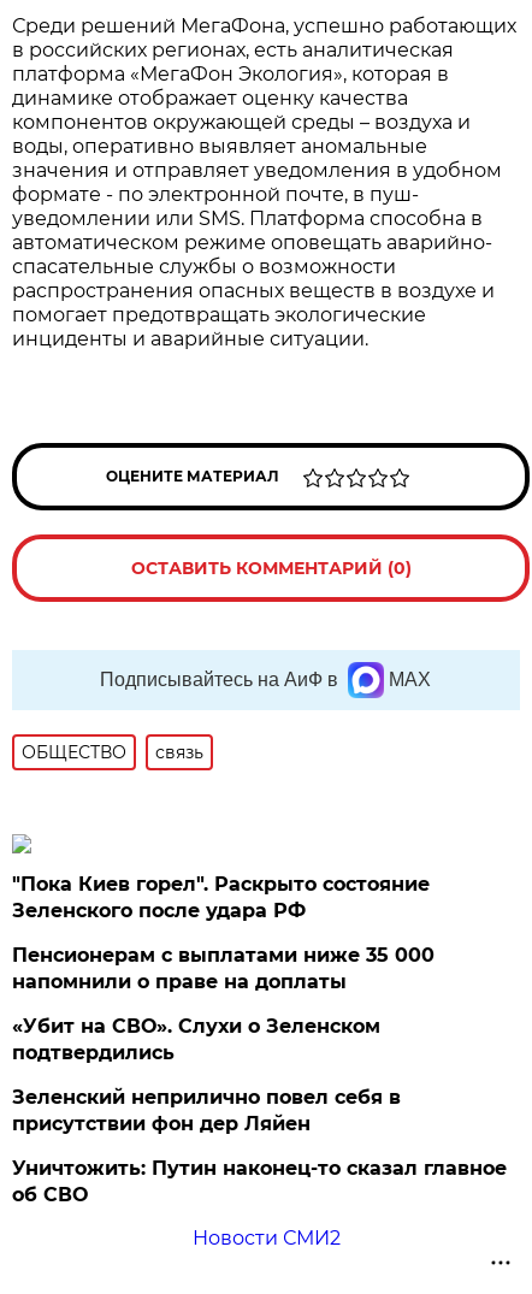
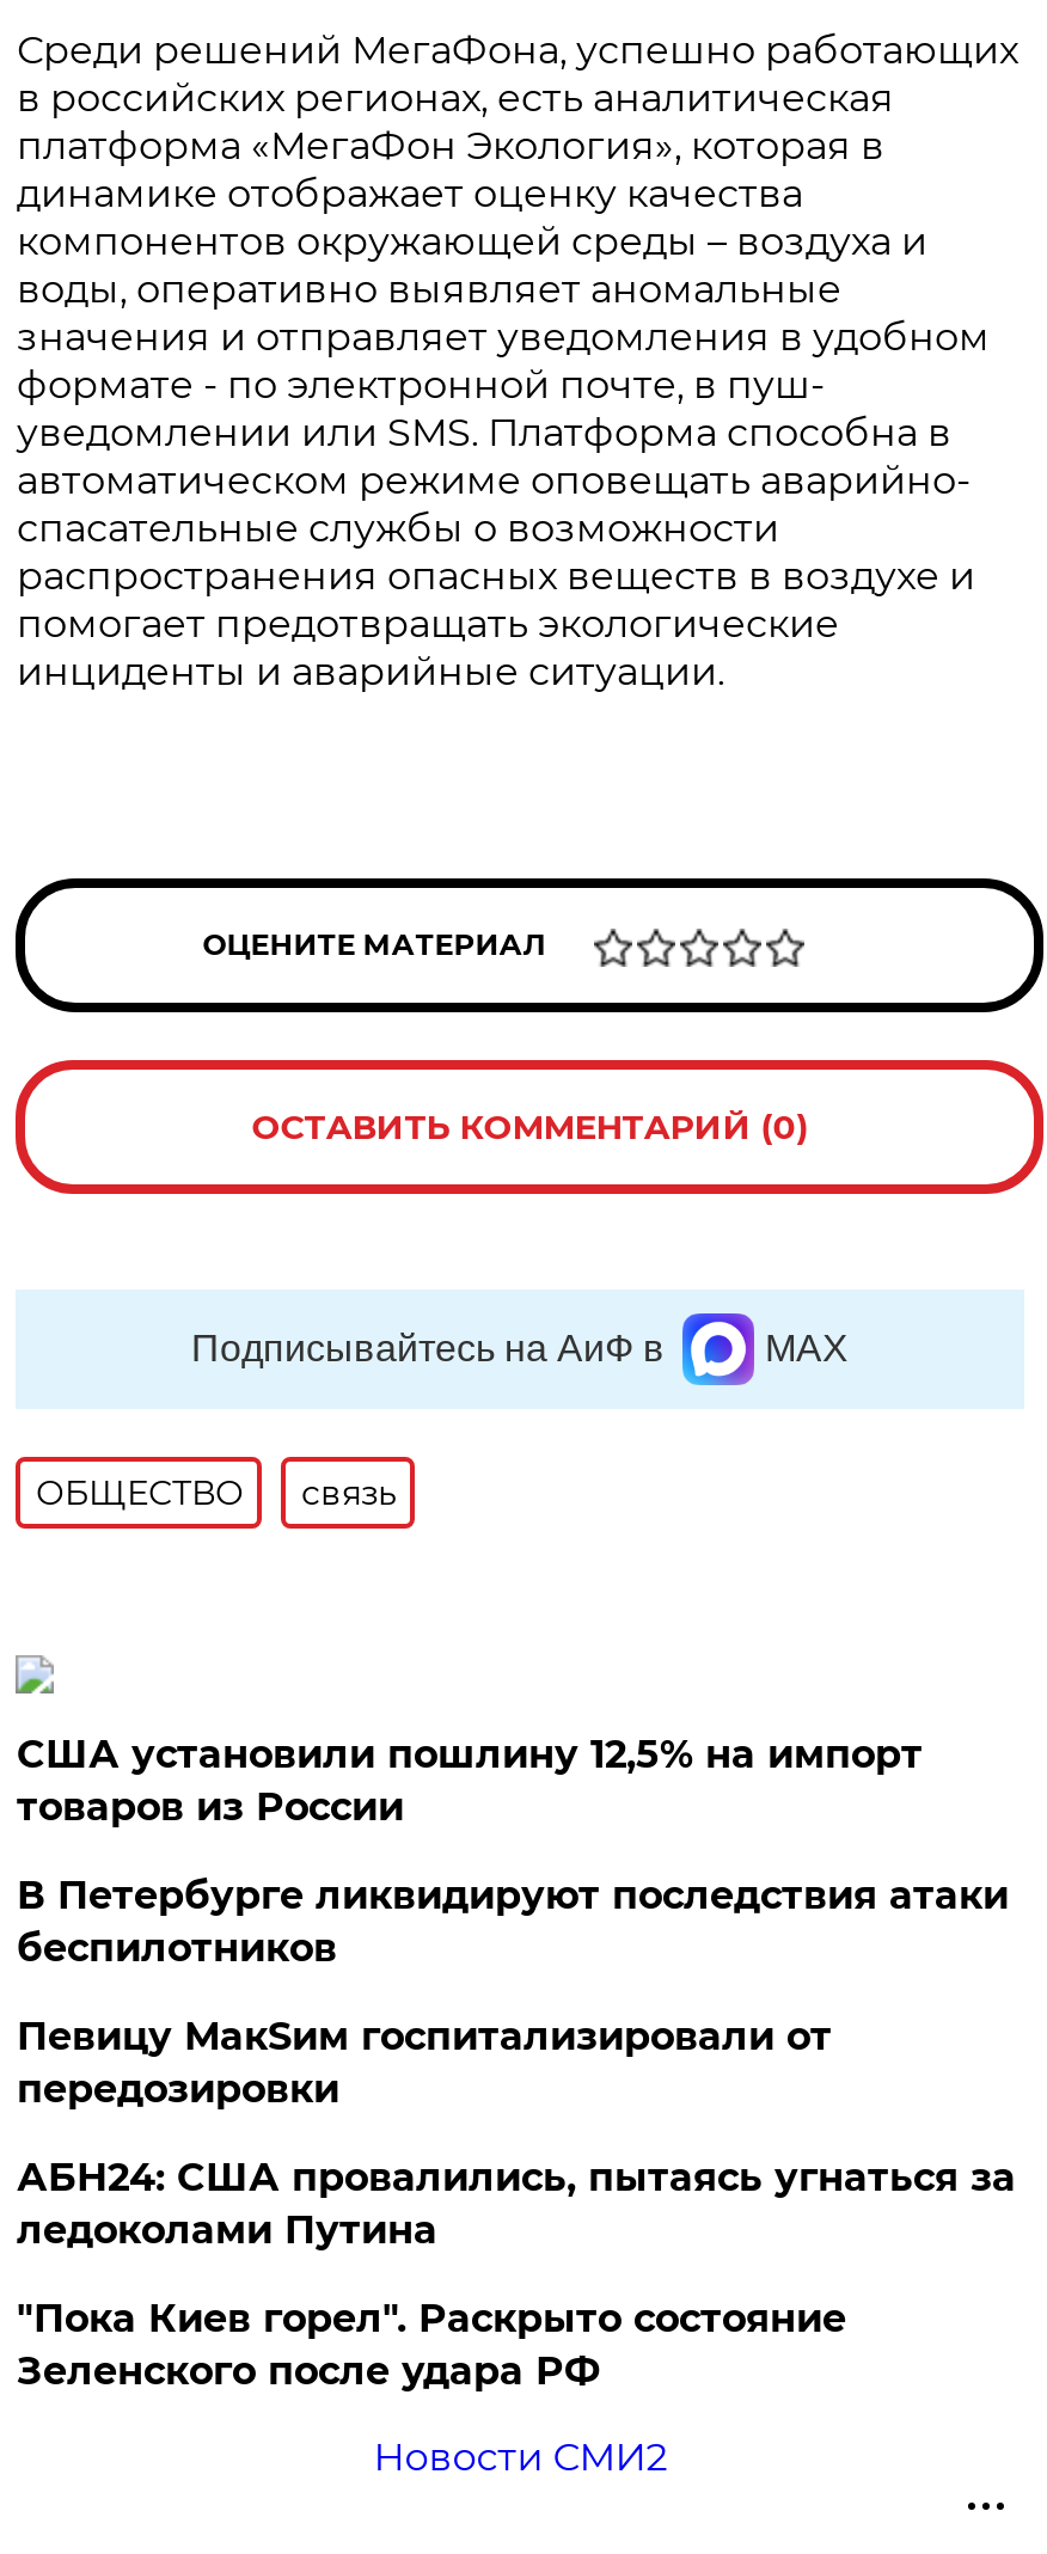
none -> [16,1732,1016,2253] США установили пошлину 12,5% на импорт | товаров из России | В Петербурге ликвидируют последствия атаки | беспилотников | Певицу МакSим госпитализировали от | передозировки | АБН24: США провалились, пытаясь угнаться за | ледоколами Путина
moved [13,873,430,922] -> [16,2296,846,2394]: "Пока Киев горел". Раскрыто состояние | Зеленского после удара РФ
[13,944,507,1206] Пенсионерам с выплатами ниже 35 000 | напомнили о праве на доплаты | «Убит на СВО». Слухи о Зеленском | подтвердились | Зеленский неприлично повел cебя в | присутствии фон дер Ляйен | Уничтожить: Путин наконец-то сказал главное | об СВО -> none

